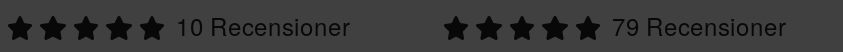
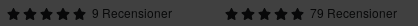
[176,8,350,42] 10 Recensioner -> [91,4,171,21] 9 Recensioner

